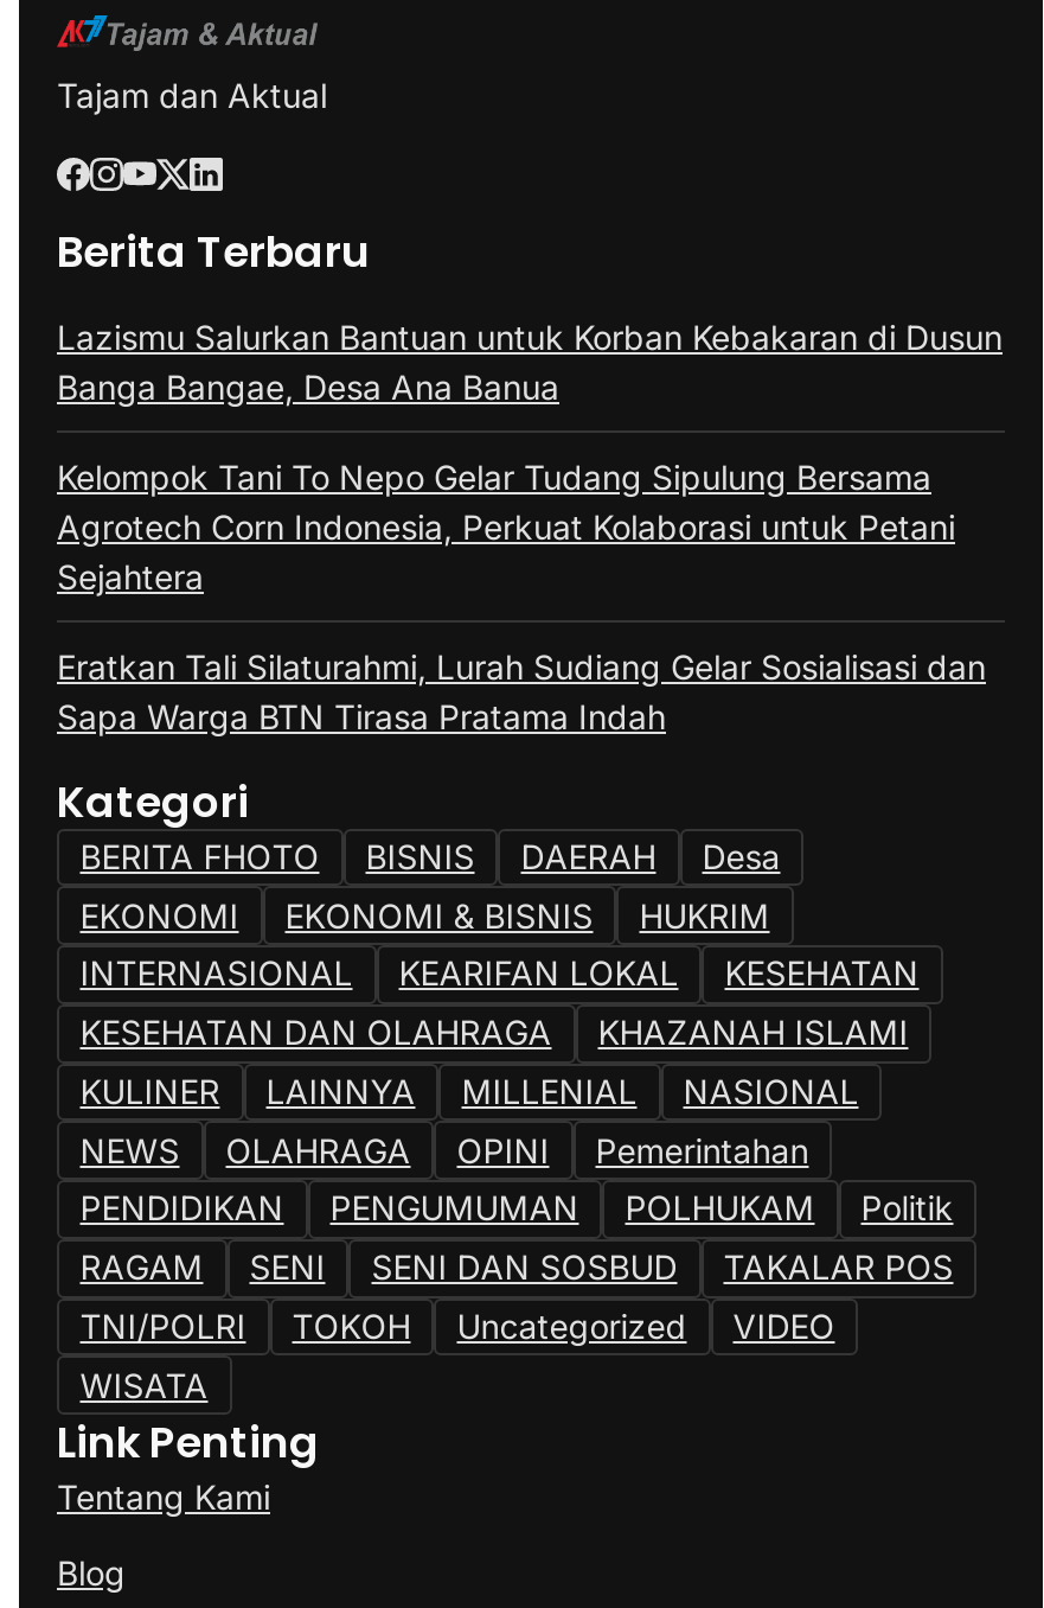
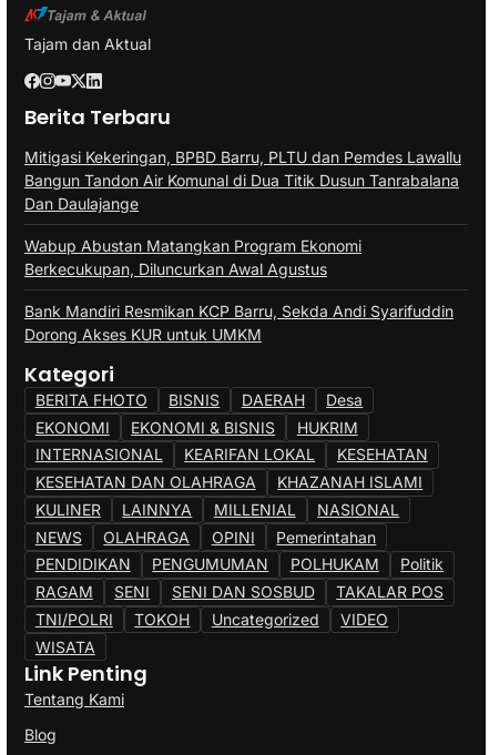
[57,315,1003,406] Lazismu Salurkan Bantuan untuk Korban Kebakaran di Dusun | Banga Bangae, Desa Ana Banua -> [24,147,461,212] Mitigasi Kekeringan, BPBD Barru, PLTU dan Pemdes Lawallu | Bangun Tandon Air Komunal di Dua Titik Dusun Tanrabalana | Dan Daulajange
[57,455,955,595] Kelompok Tani To Nepo Gelar Tudang Sipulung Bersama | Agrotech Corn Indonesia, Perkuat Kolaborasi untuk Petani | Sejahtera -> [24,236,361,278] Wabup Abustan Matangkan Program Ekonomi | Berkecukupan, Diluncurkan Awal Agustus
[57,645,986,735] Eratkan Tali Silaturahmi, Lurah Sudiang Gelar Sosialisasi dan | Sapa Warga BTN Tirasa Pratama Indah -> [24,301,454,343] Bank Mandiri Resmikan KCP Barru, Sekda Andi Syarifuddin | Dorong Akses KUR untuk UMKM

